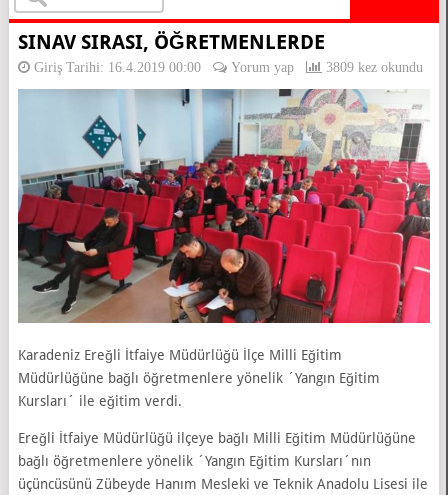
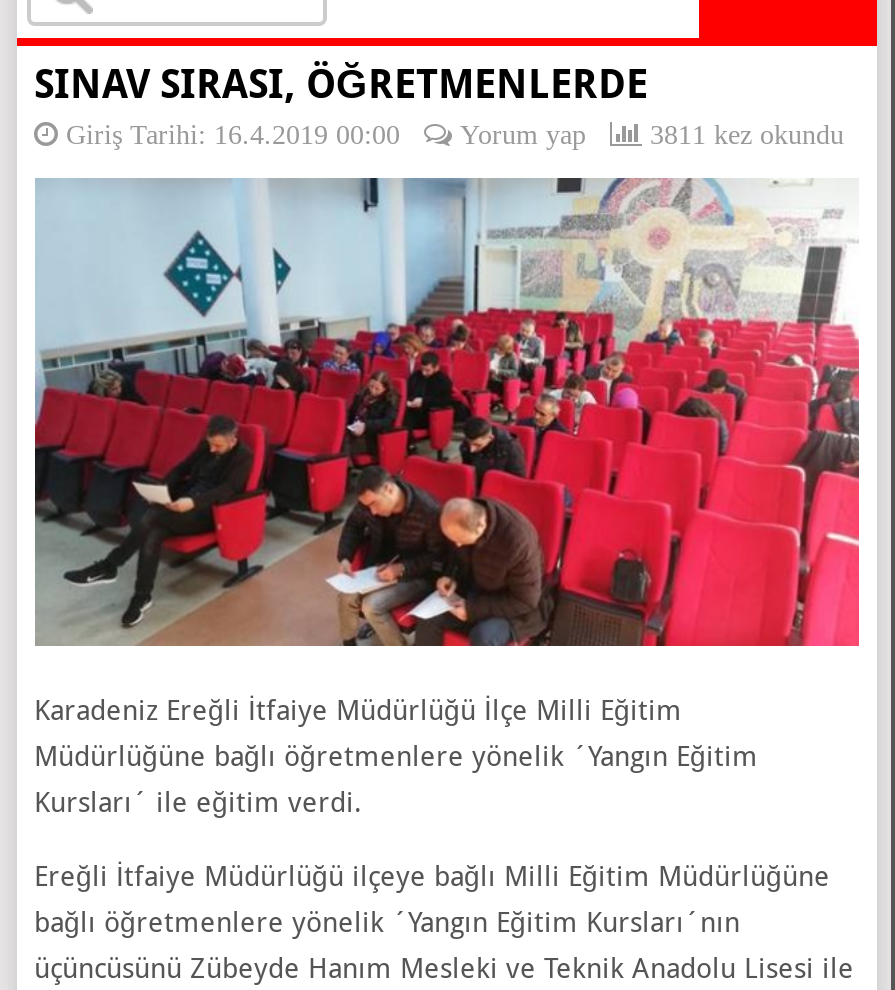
[230,60,422,74] Yorum yap 3809 kez okundu -> [460,120,844,148] Yorum yap 3811 kez okundu

